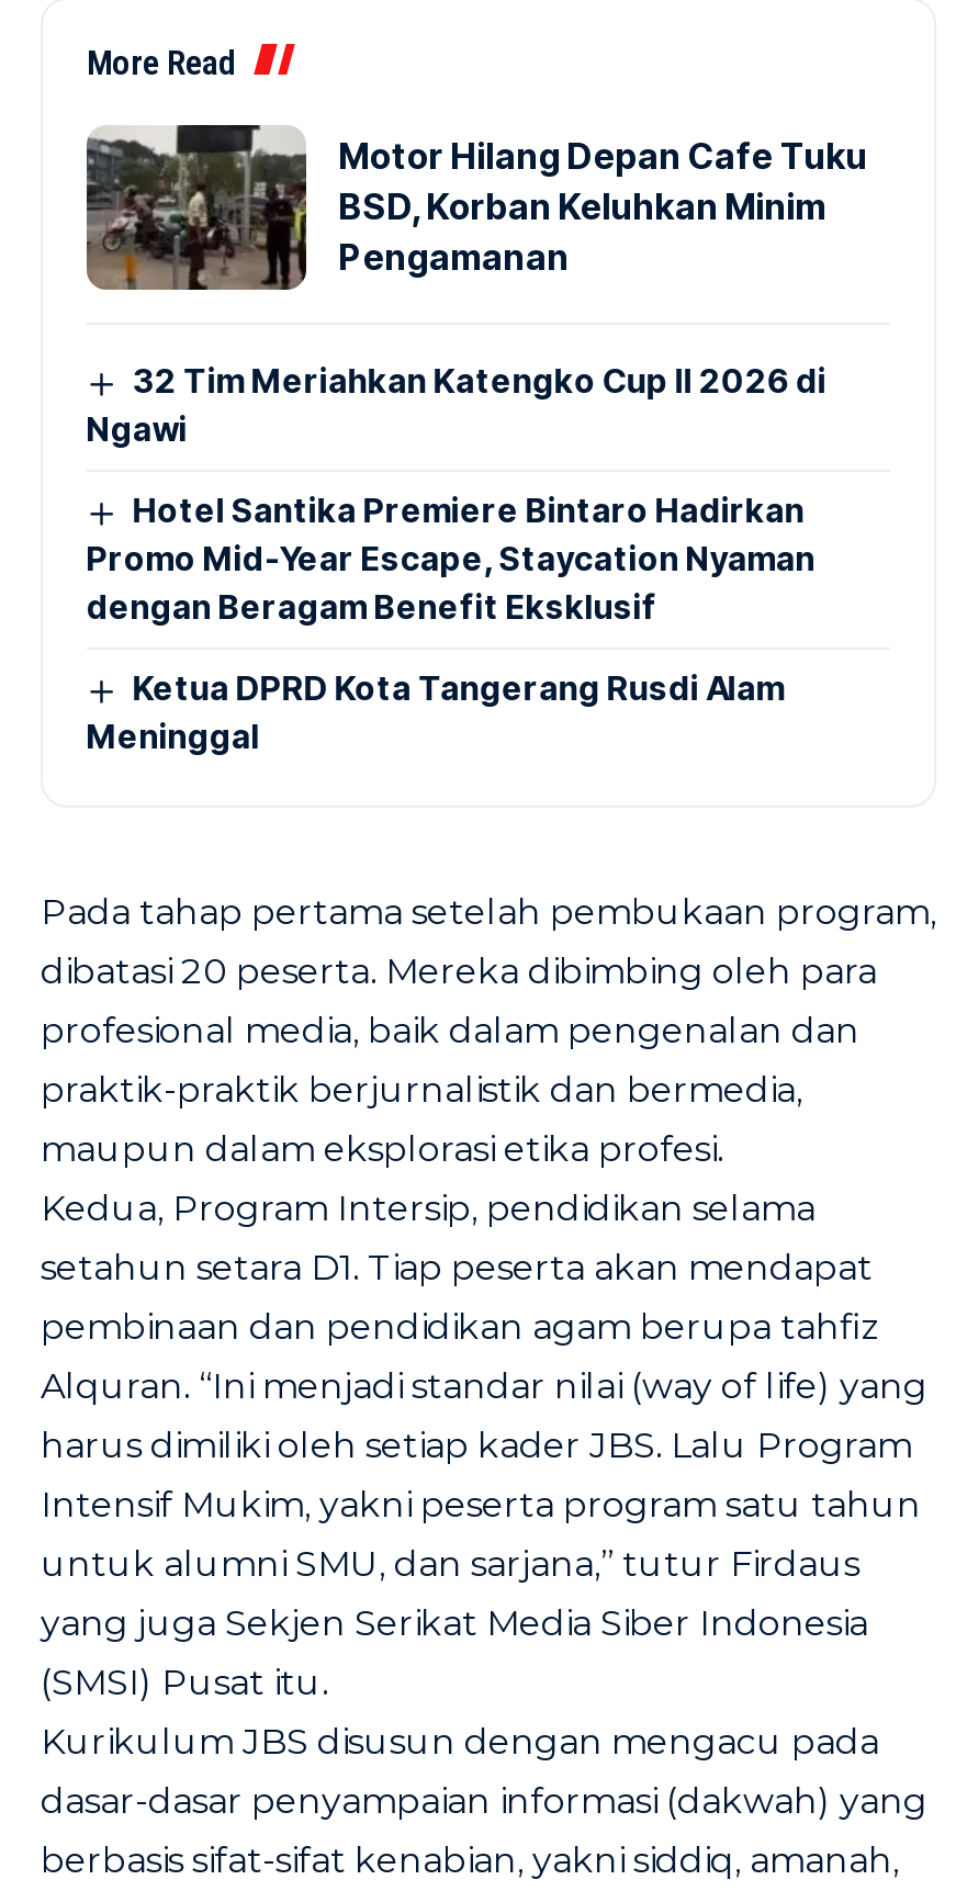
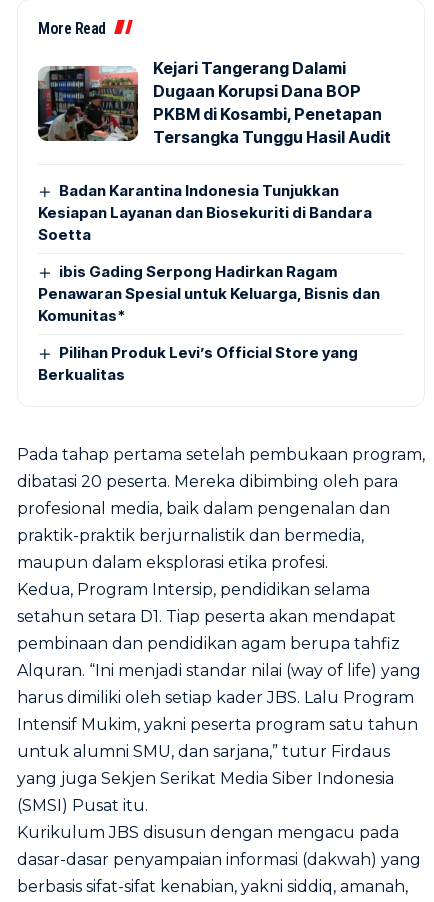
[85,123,868,292] [image] | Motor Hilang Depan Cafe Tuku | BSD, Korban Keluhkan Minim | Pengamanan -> [37,58,391,147] [image] | Kejari Tangerang Dalami | Dugaan Korupsi Dana BOP | PKBM di Kosambi, Penetapan | Tersangka Tunggu Hasil Audit
[87,360,827,450] 32 Tim Meriahkan Katengko Cup II 2026 di | Ngawi -> [38,181,372,244] Badan Karantina Indonesia Tunjukkan | Kesiapan Layanan dan Biosekuriti di Bandara | Soetta
[87,489,816,628] Hotel Santika Premiere Bintaro Hadirkan | Promo Mid-Year Escape, Staycation Nyaman | dengan Beragam Benefit Eksklusif -> [38,262,380,325] ibis Gading Serpong Hadirkan Ragam | Penawaran Spesial untuk Keluarga, Bisnis dan | Komunitas*
[87,667,785,757] Ketua DPRD Kota Tangerang Rusdi Alam | Meninggal -> [38,343,358,384] Pilihan Produk Levi’s Official Store yang | Berkualitas

